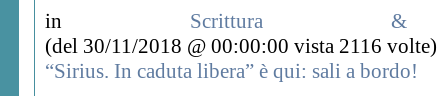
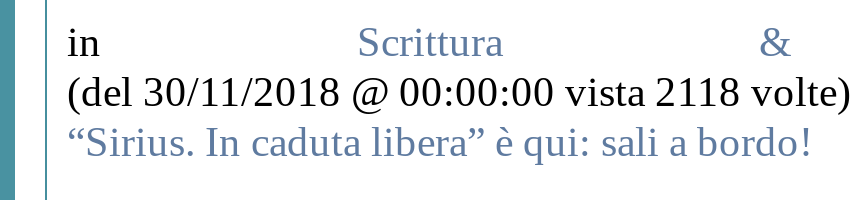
[45,34,437,58] (del 30/11/2018 @ 00:00:00 vista 2116 volte) -> [67,67,851,115] (del 30/11/2018 @ 00:00:00 vista 2118 volte)

